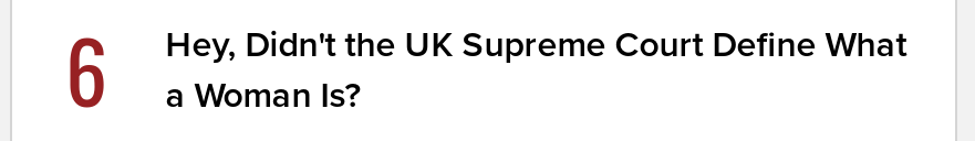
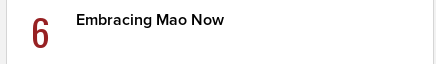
[165,23,907,118] Hey, Didn't the UK Supreme Court Define What | a Woman Is? -> [76,10,224,30] Embracing Mao Now

